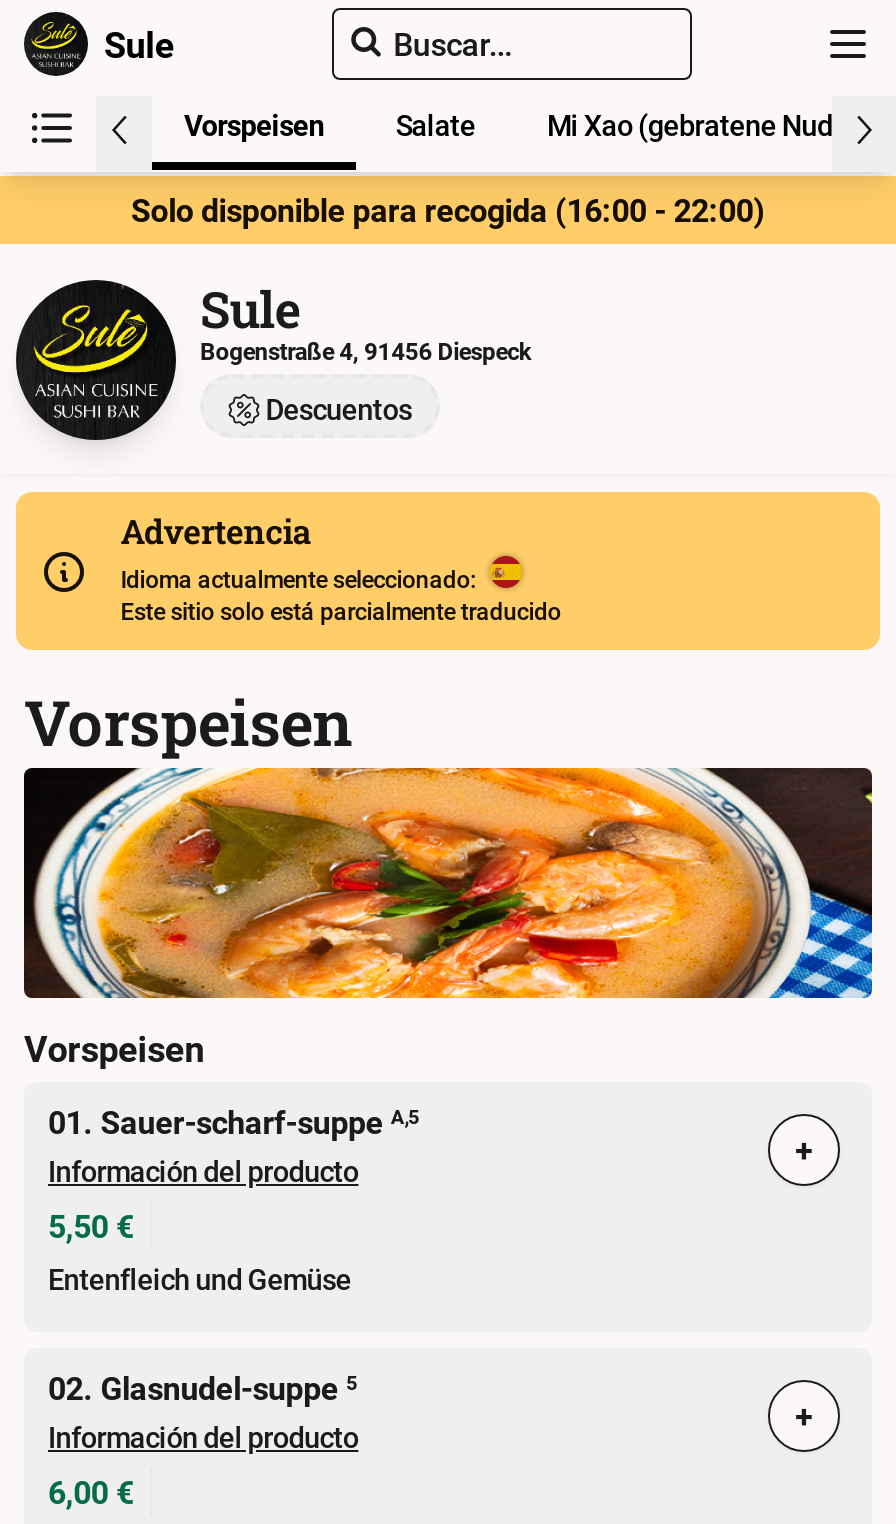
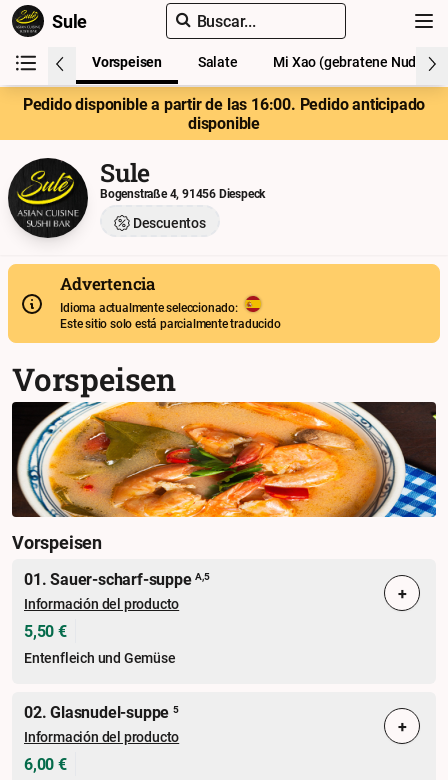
[131,188,765,232] Solo disponible para recogida (16:00 - 22:00) -> [23,93,425,134] Pedido disponible a partir de las 16:00. Pedido anticipado | disponible

